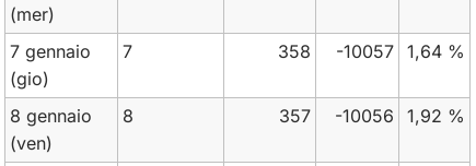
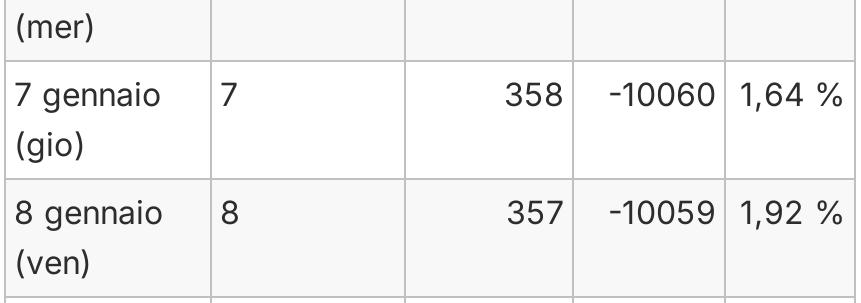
[278,40,465,62] 358 -10057 1,64 % -> [504,74,846,114] 358 -10060 1,64 %
[279,105,465,127] 357 -10056 1,92 % -> [506,192,846,232] 357 -10059 1,92 %

